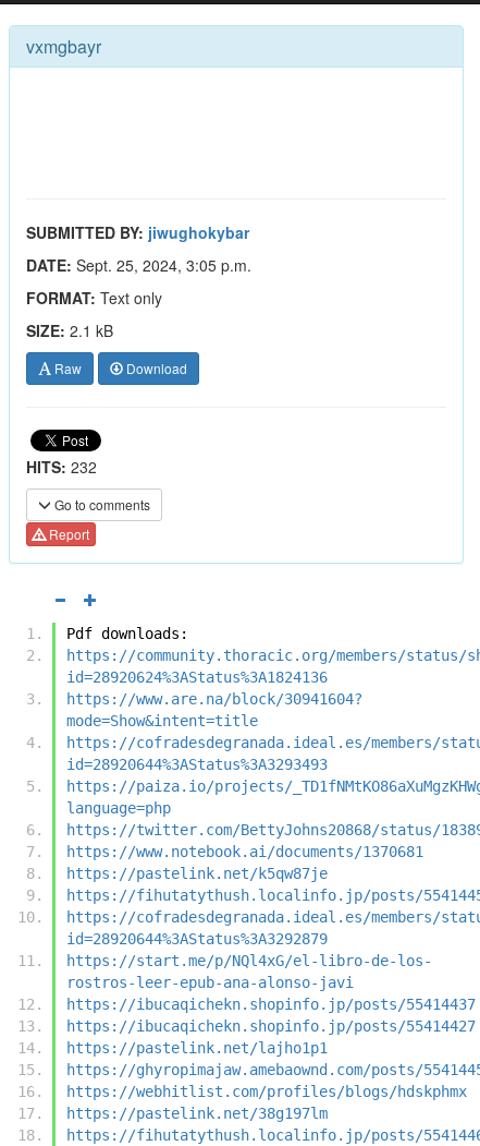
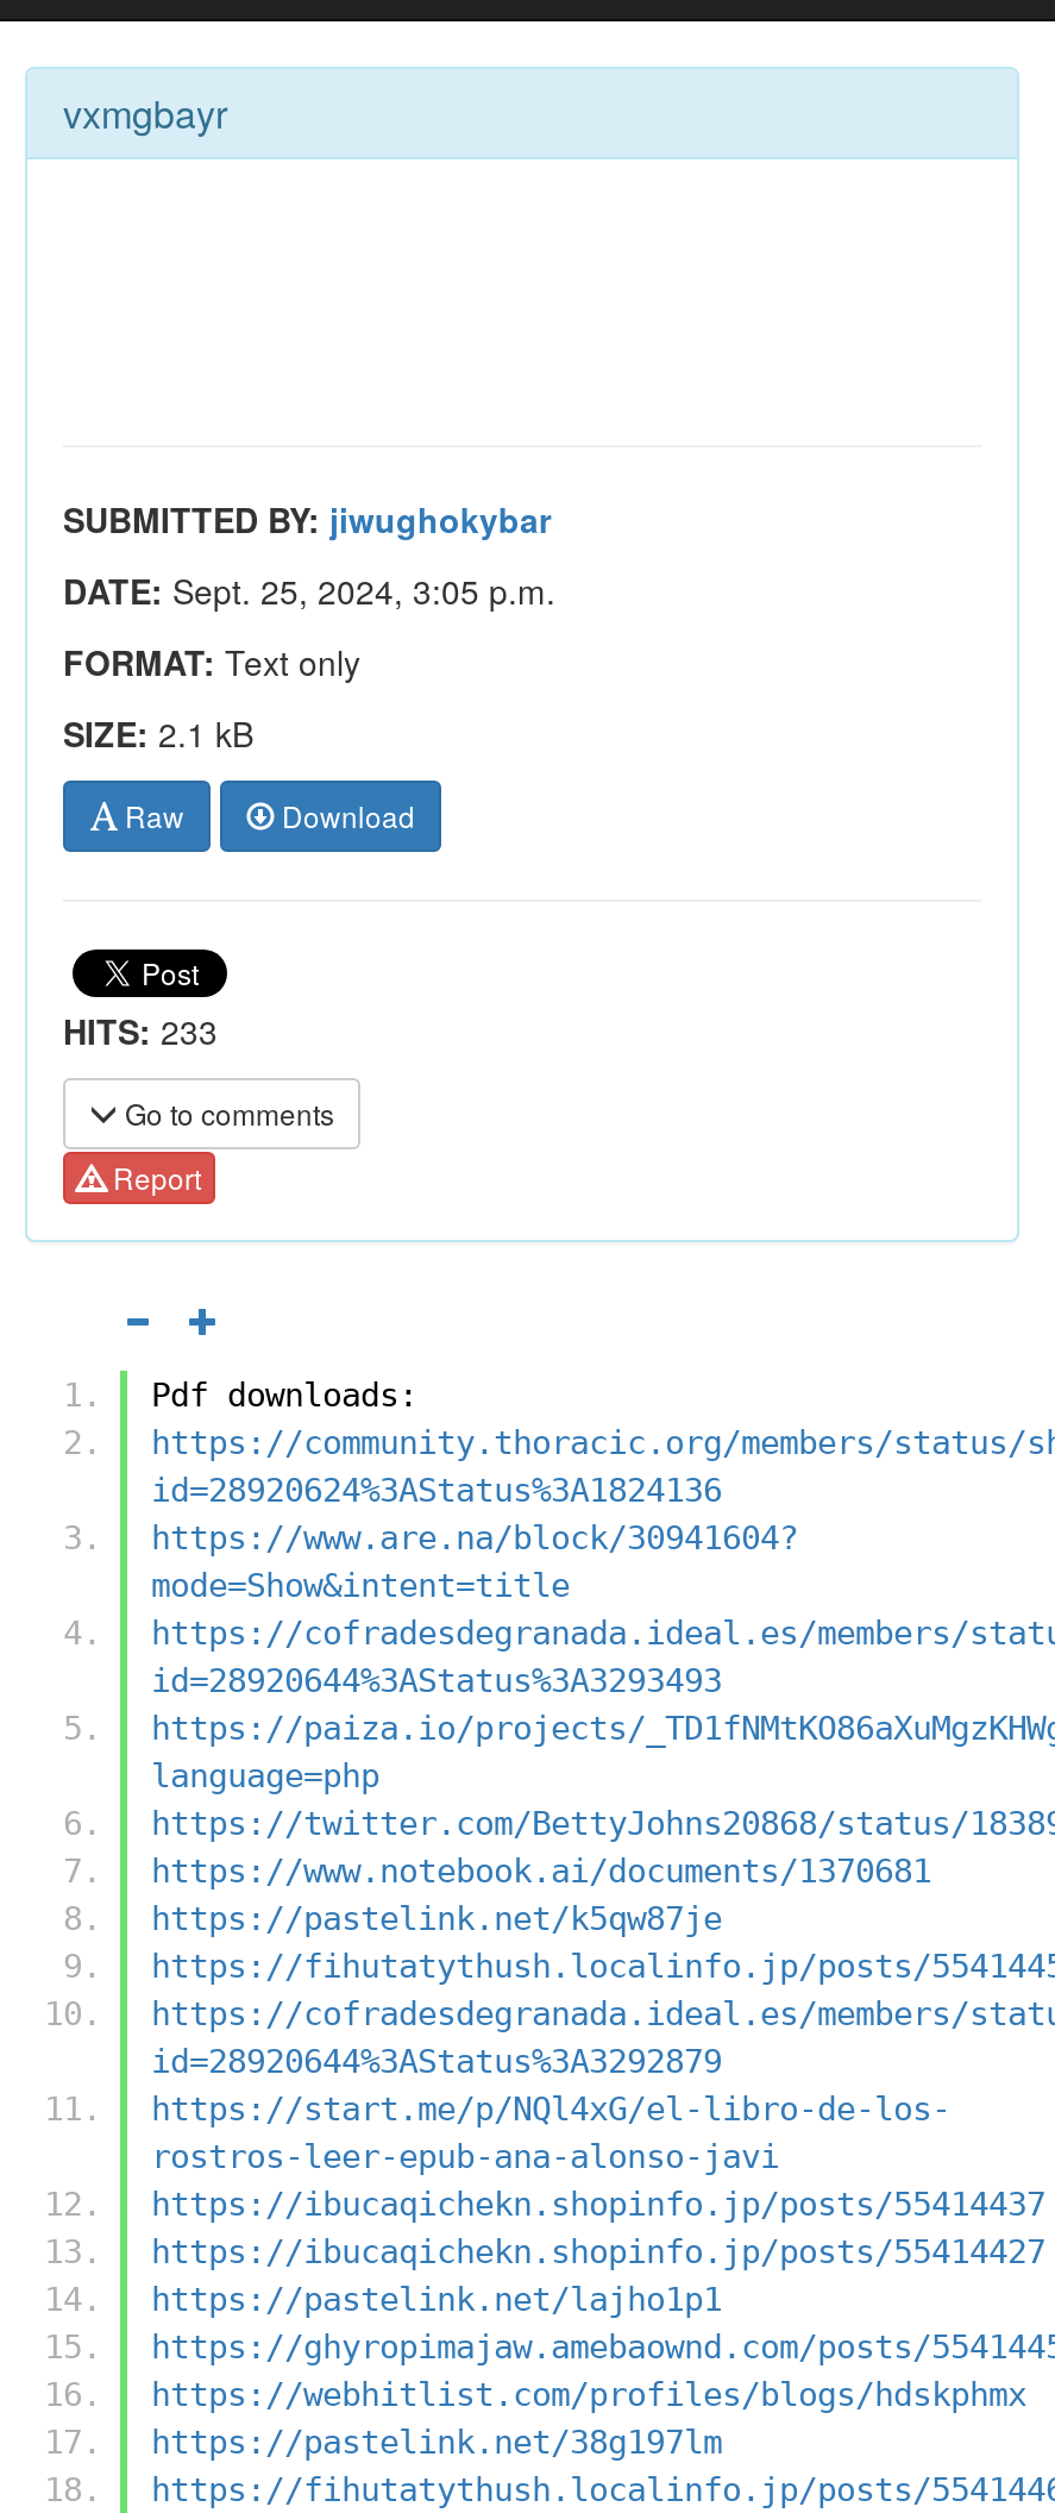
[26,456,97,478] HITS: 232 -> [63,1007,218,1054] HITS: 233

